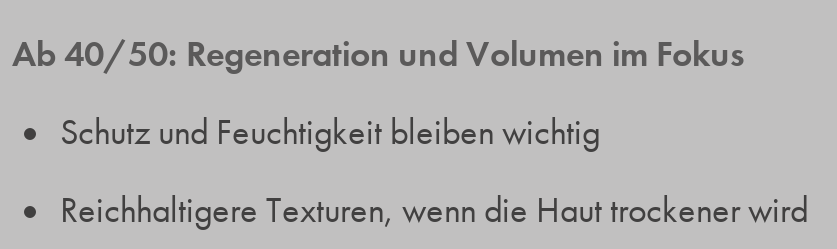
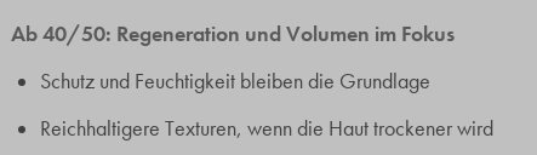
[60,110,600,154] Schutz und Feuchtigkeit bleiben wichtig -> [40,68,430,94] Schutz und Feuchtigkeit bleiben die Grundlage

